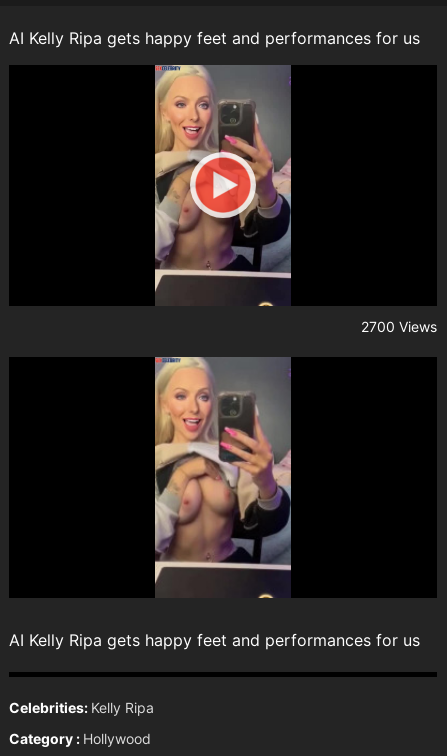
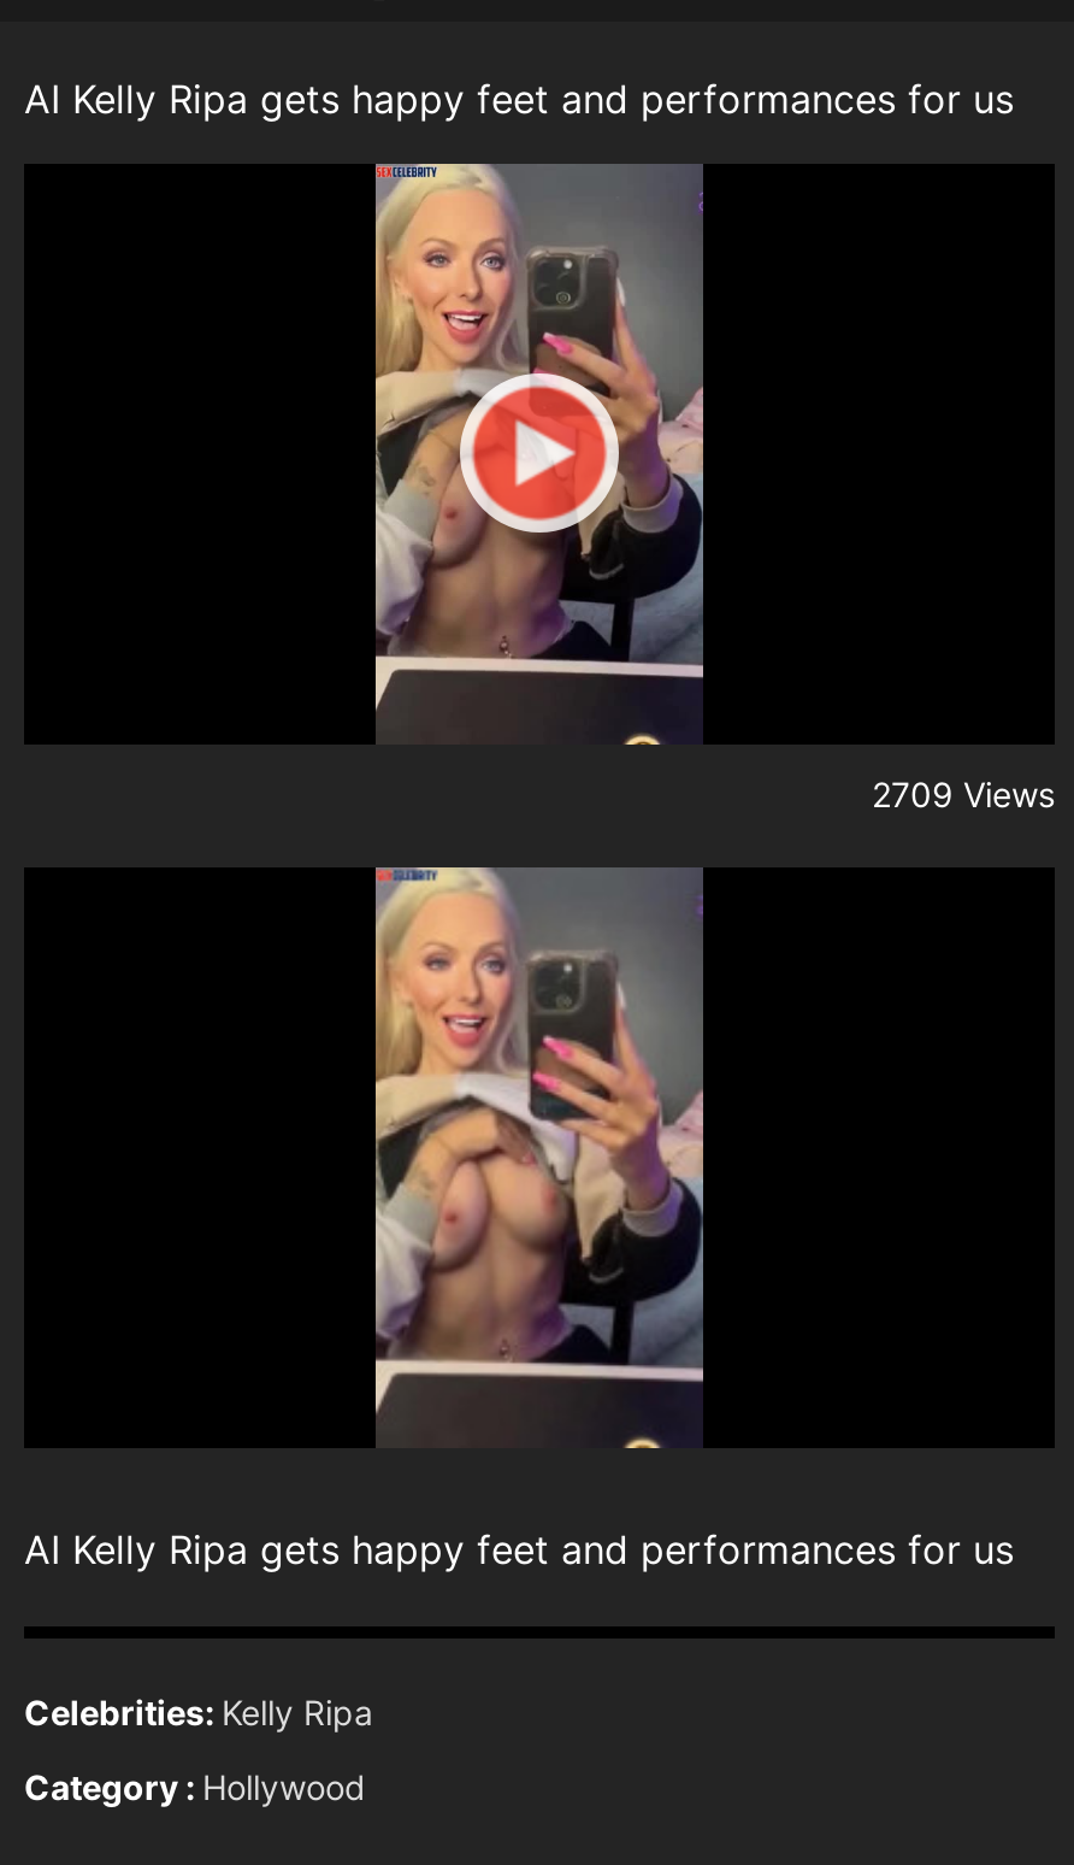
[361,318,437,335] 2700 Views -> [872,773,1055,814] 2709 Views

